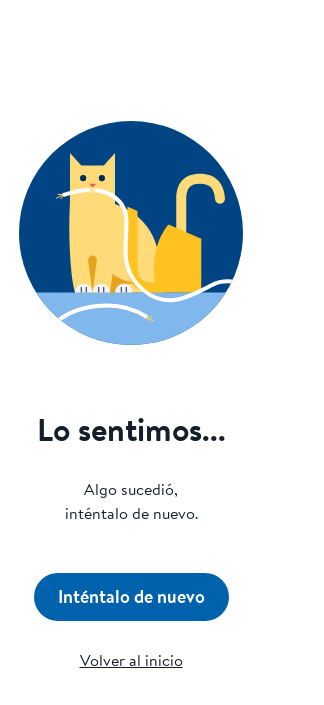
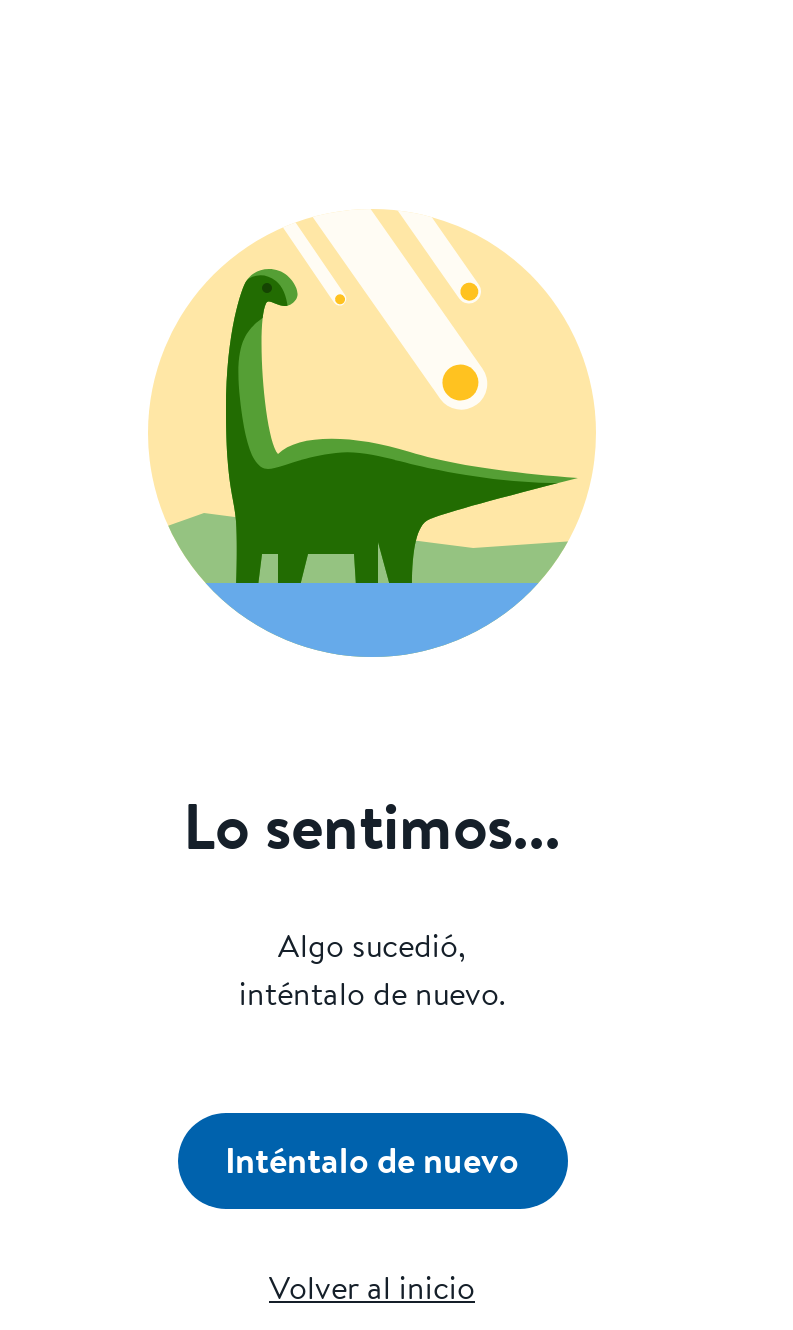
[18,120,244,323] [image] -> [148,209,596,611] [image]

